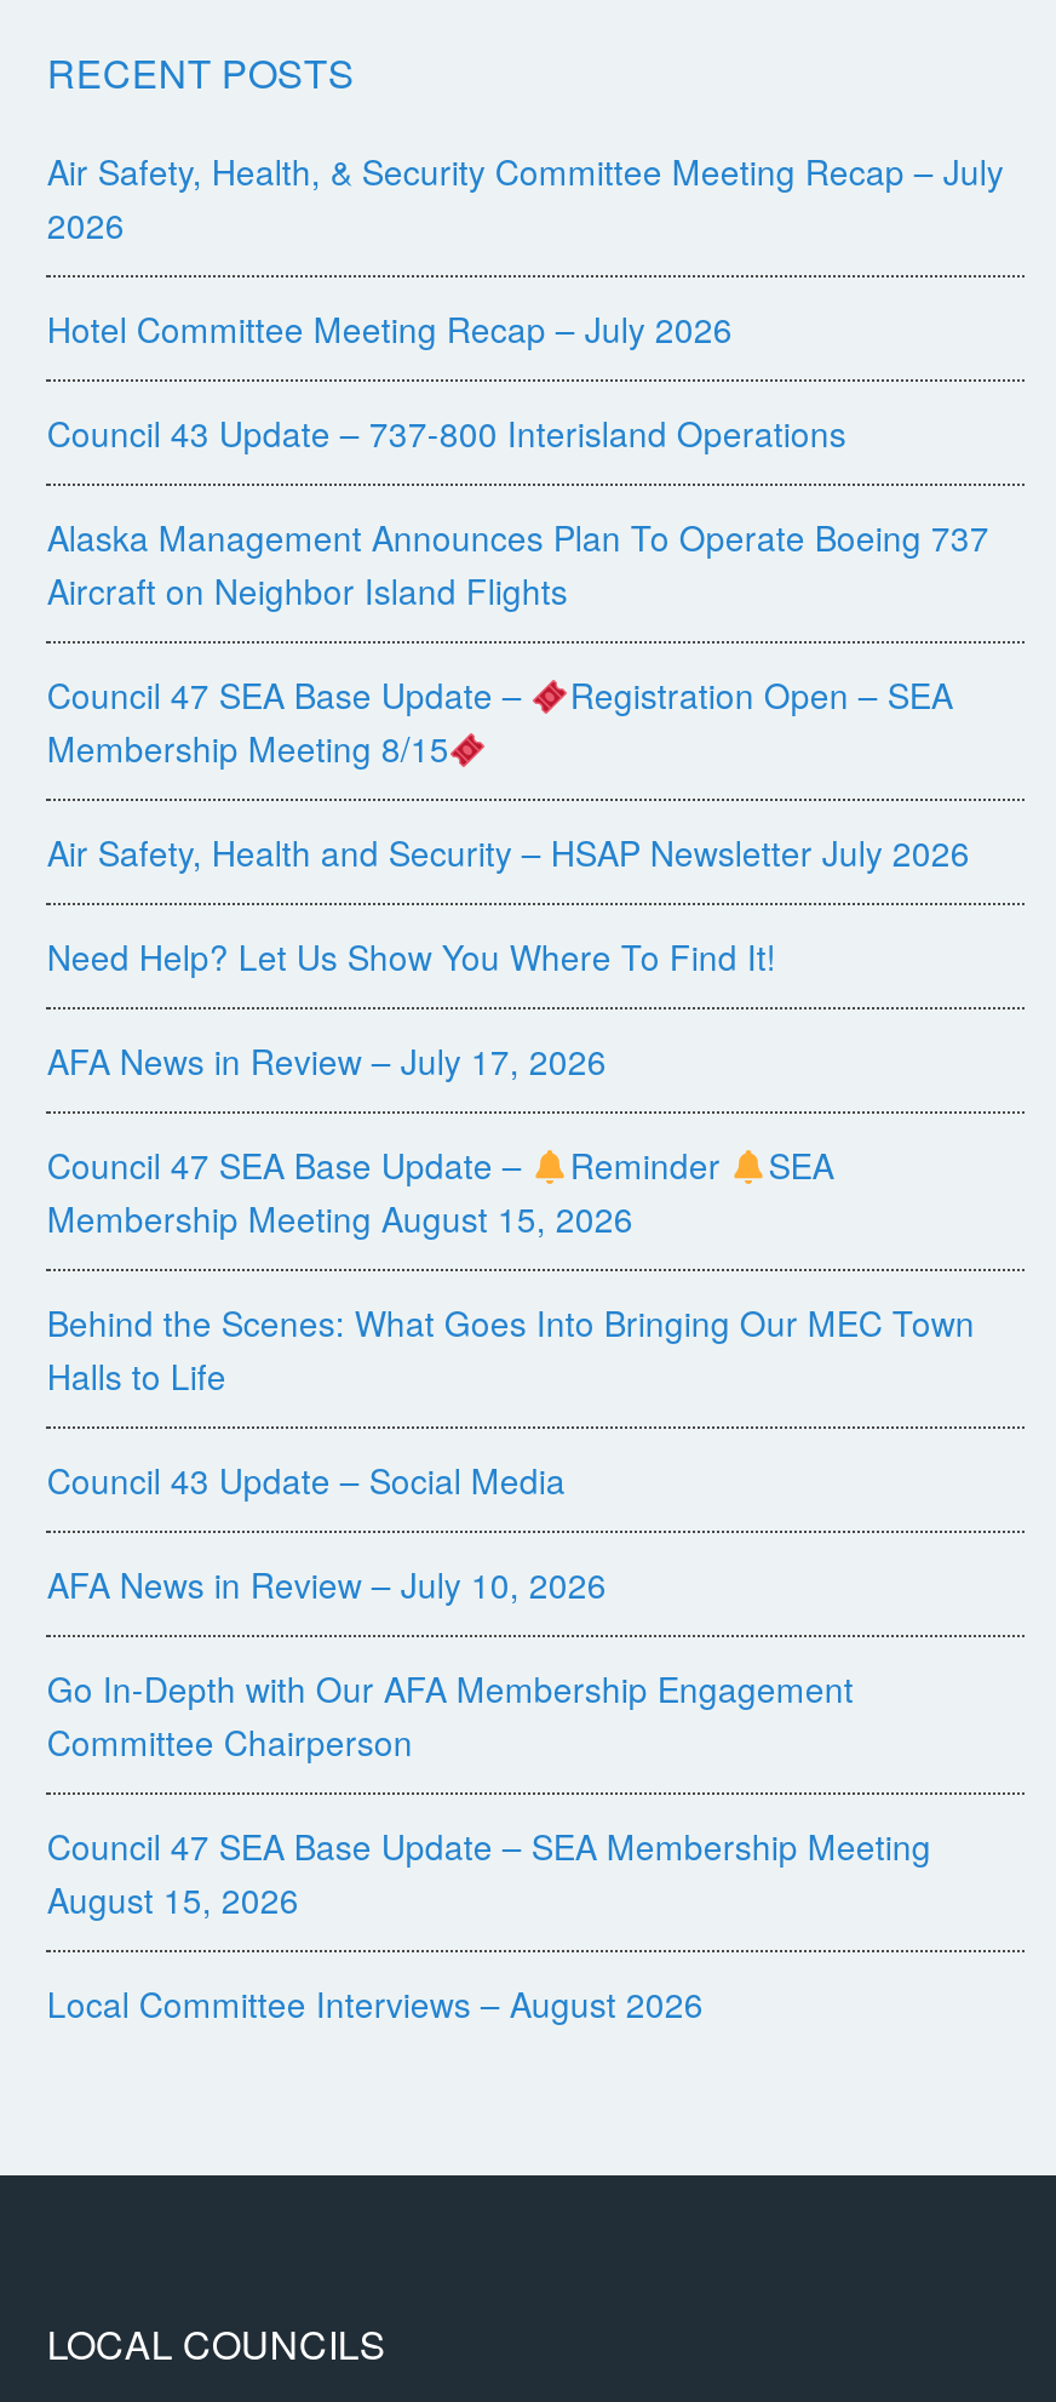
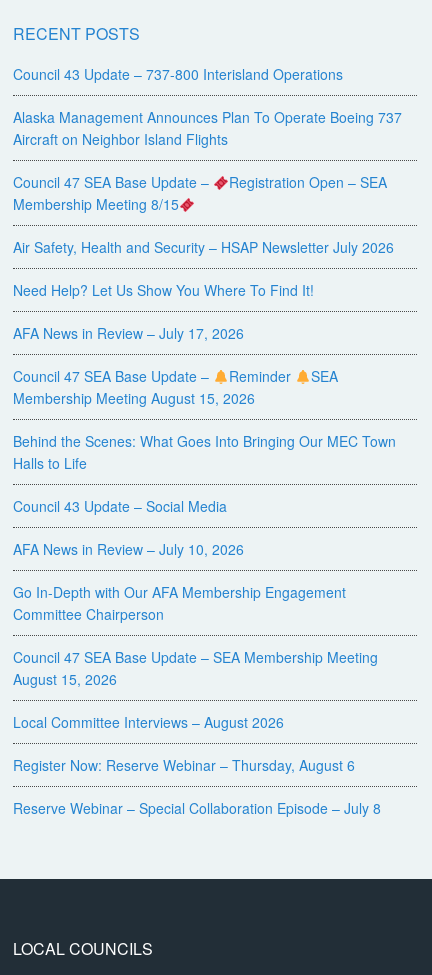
[47,148,1004,354] Air Safety, Health, & Security Committee Meeting Recap – July | 2026 | Hotel Committee Meeting Recap – July 2026 -> none
moved [47,409,989,2028] -> [13,64,402,732]: Council 43 Update – 737-800 Interisland Operations | Alaska Management Announces Plan To Operate Boeing 737 | Aircraft on Neighbor Island Flights | ... | August 15, 2026 | Local Committee Interviews – August 2026
none -> [13,755,381,818] Register Now: Reserve Webinar – Thursday, August 6 | Reserve Webinar – Special Collaboration Episode – July 8

